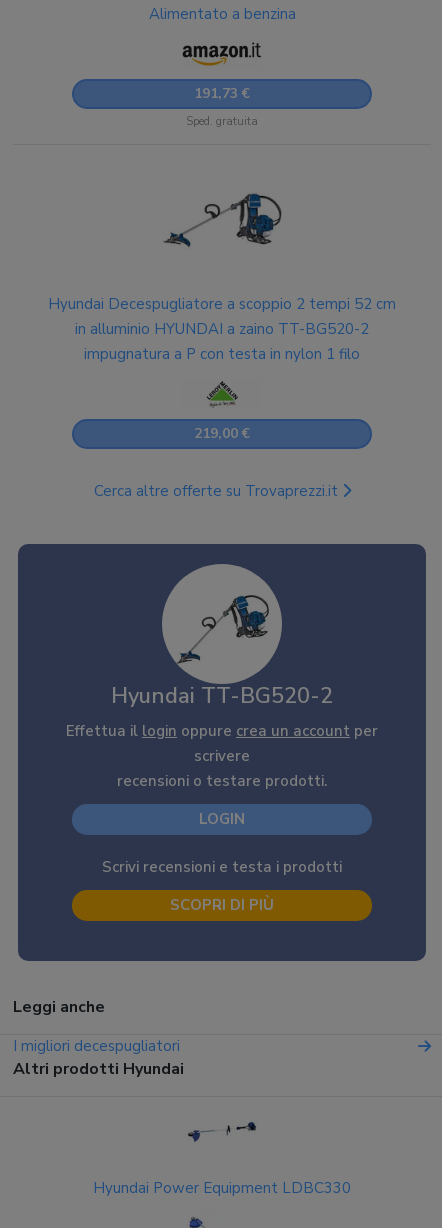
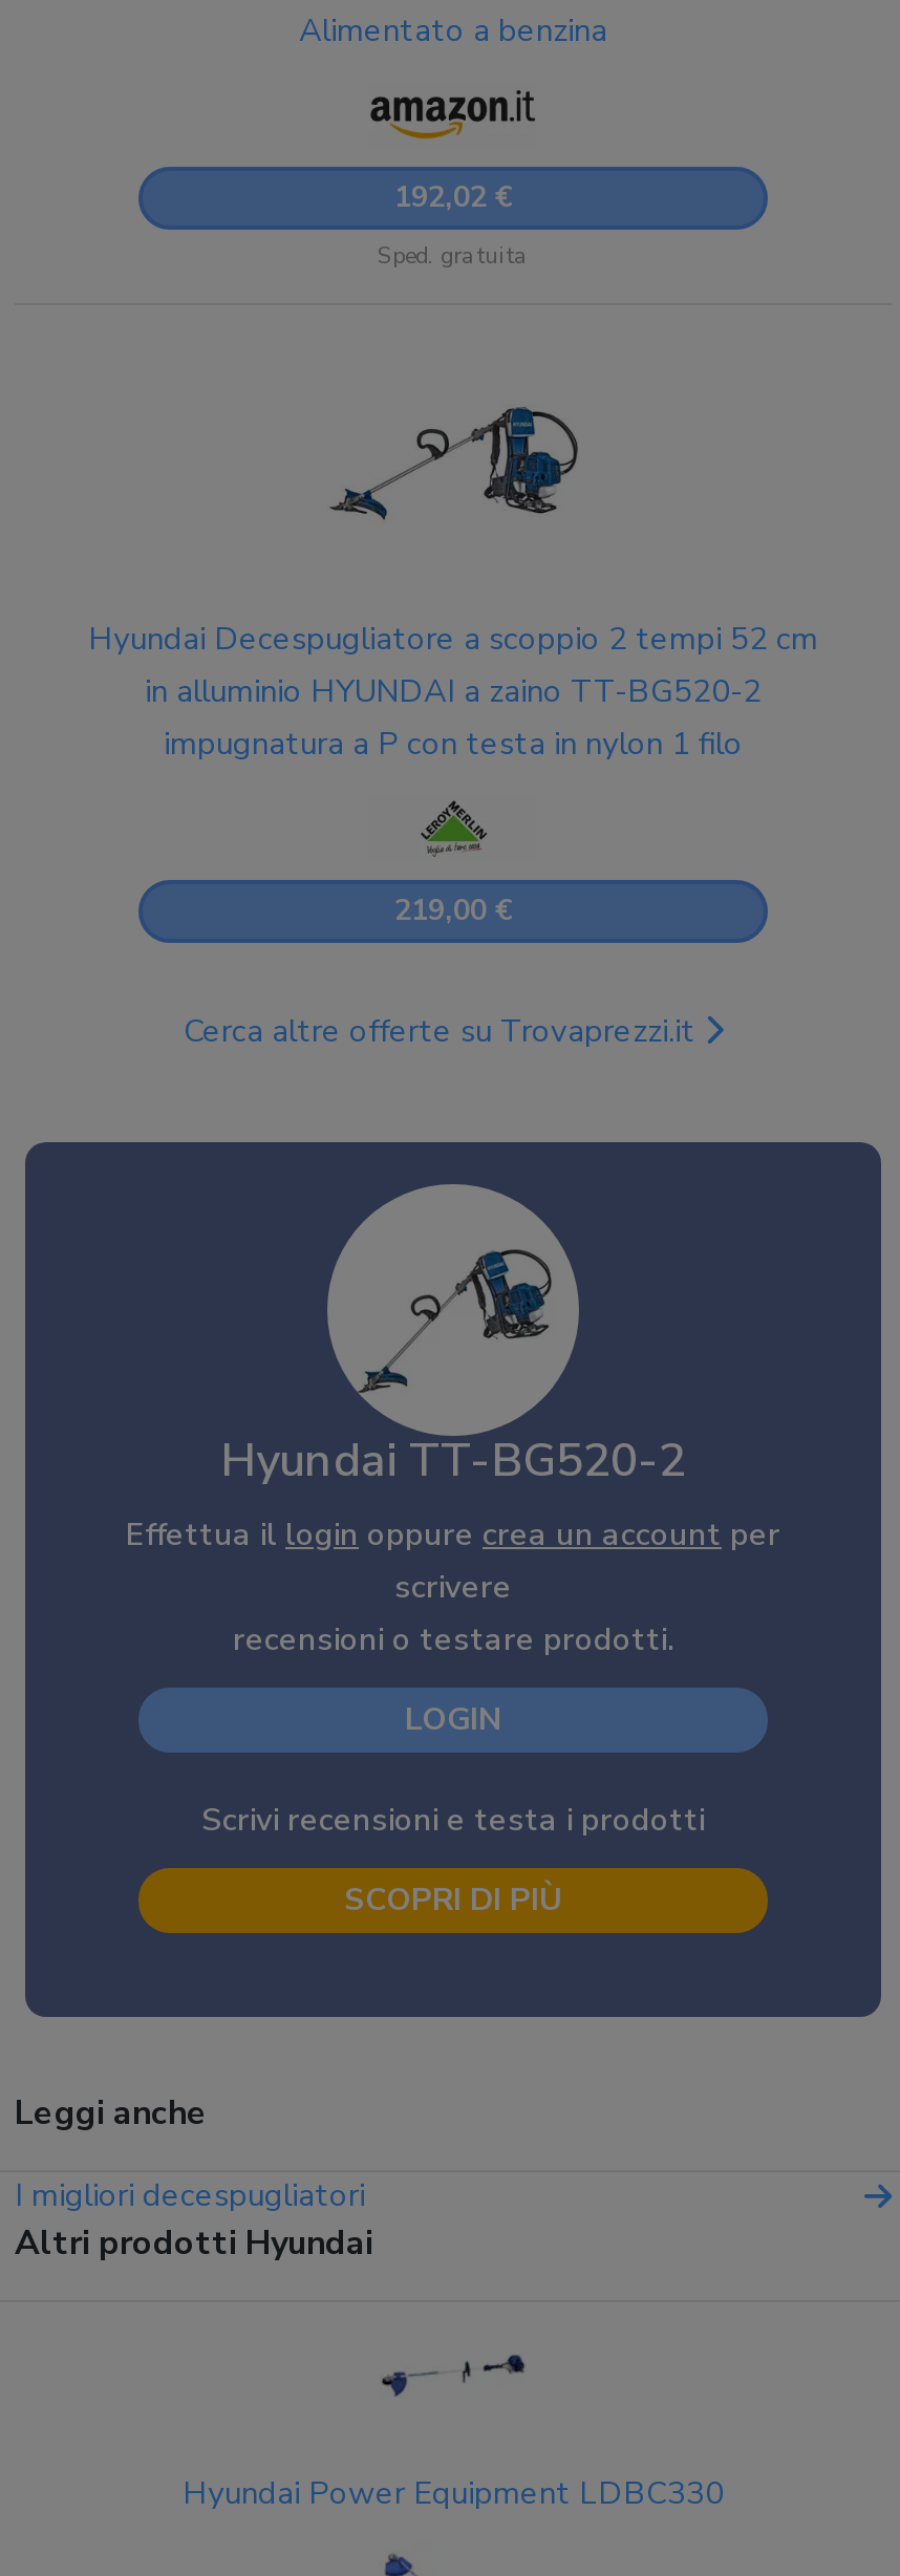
[194,84,250,103] 191,73 € -> [394,176,512,216] 192,02 €

